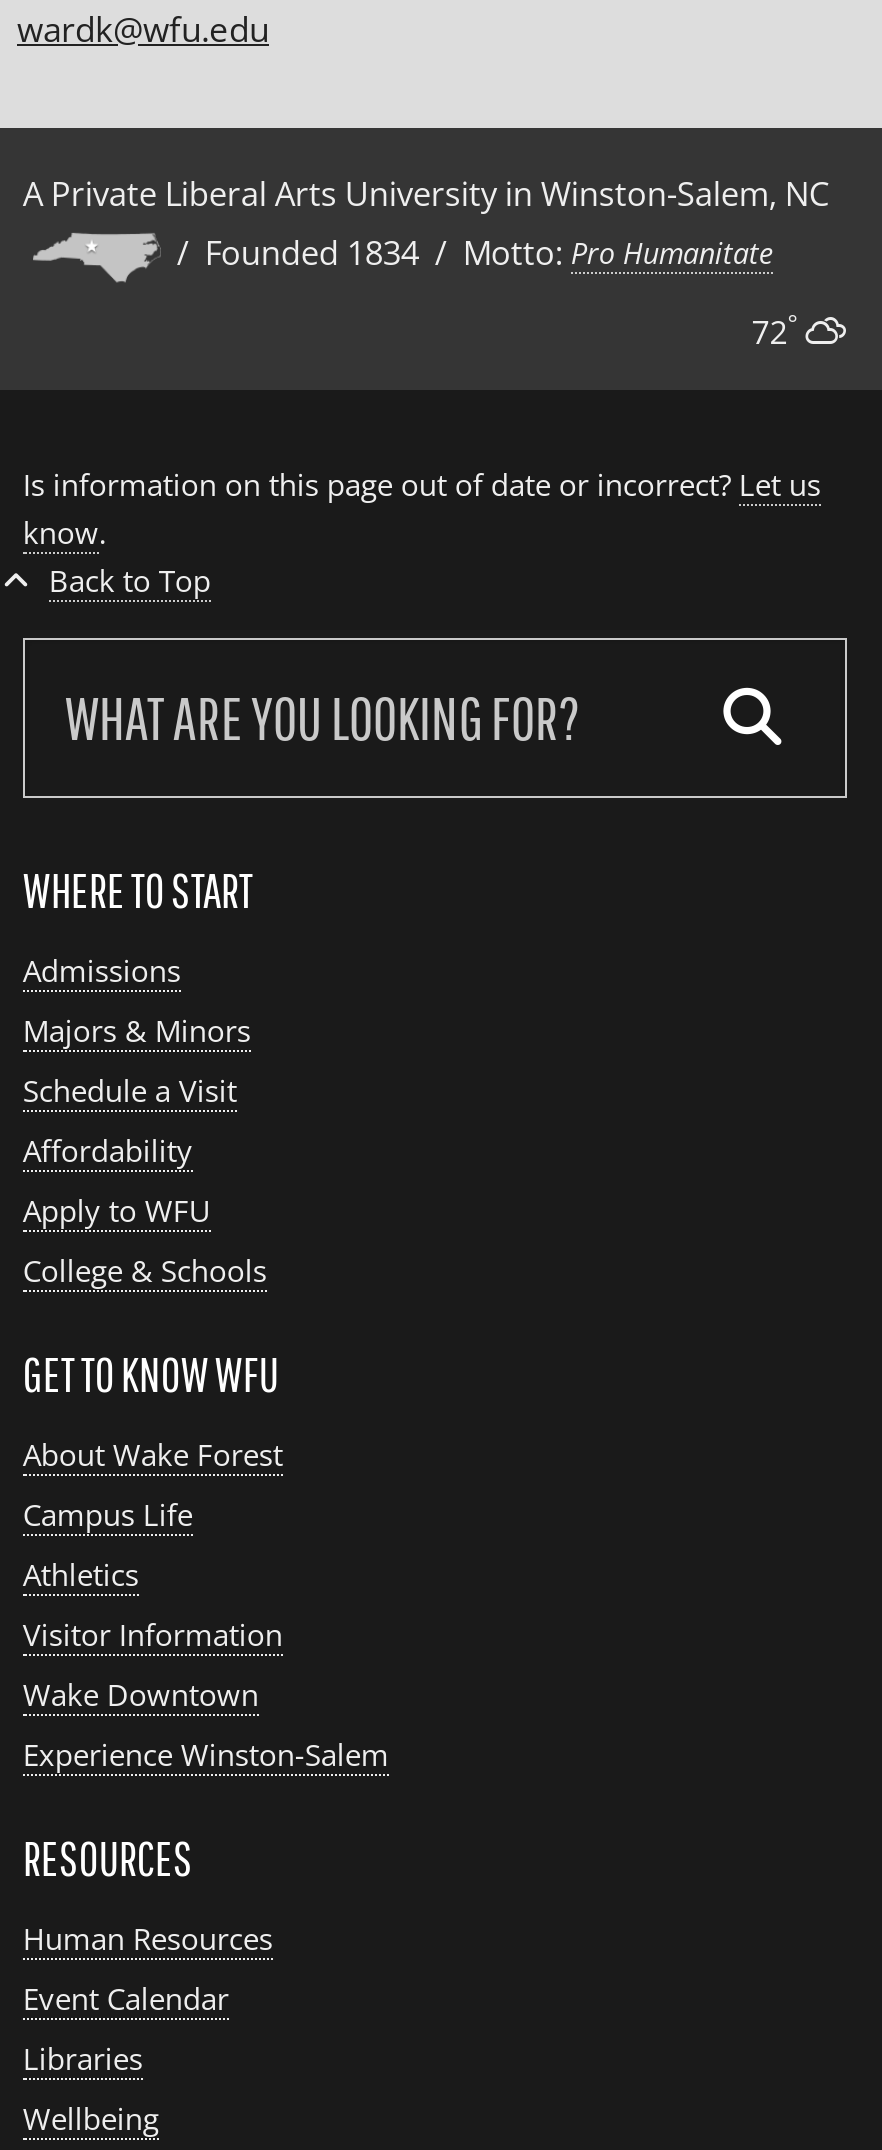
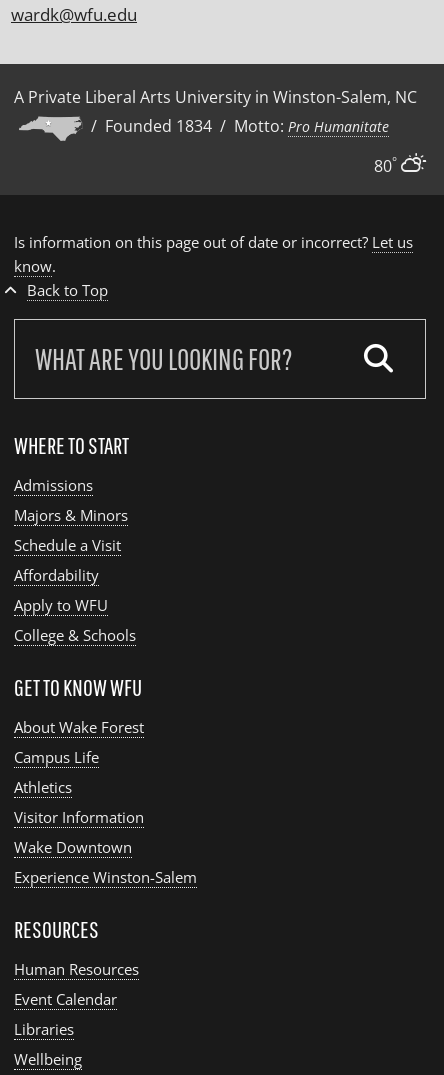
[751,305,797,353] 72° -> [374,153,397,177] 80°

